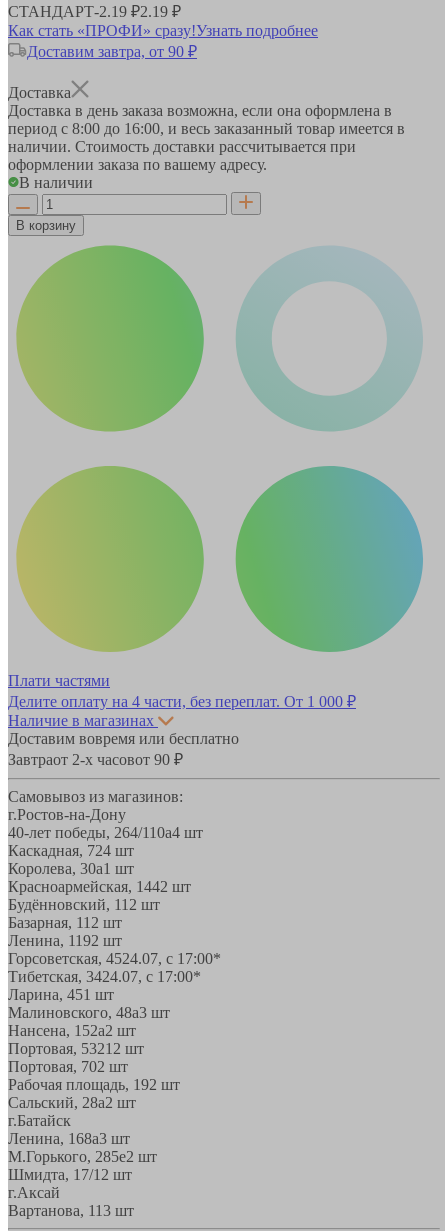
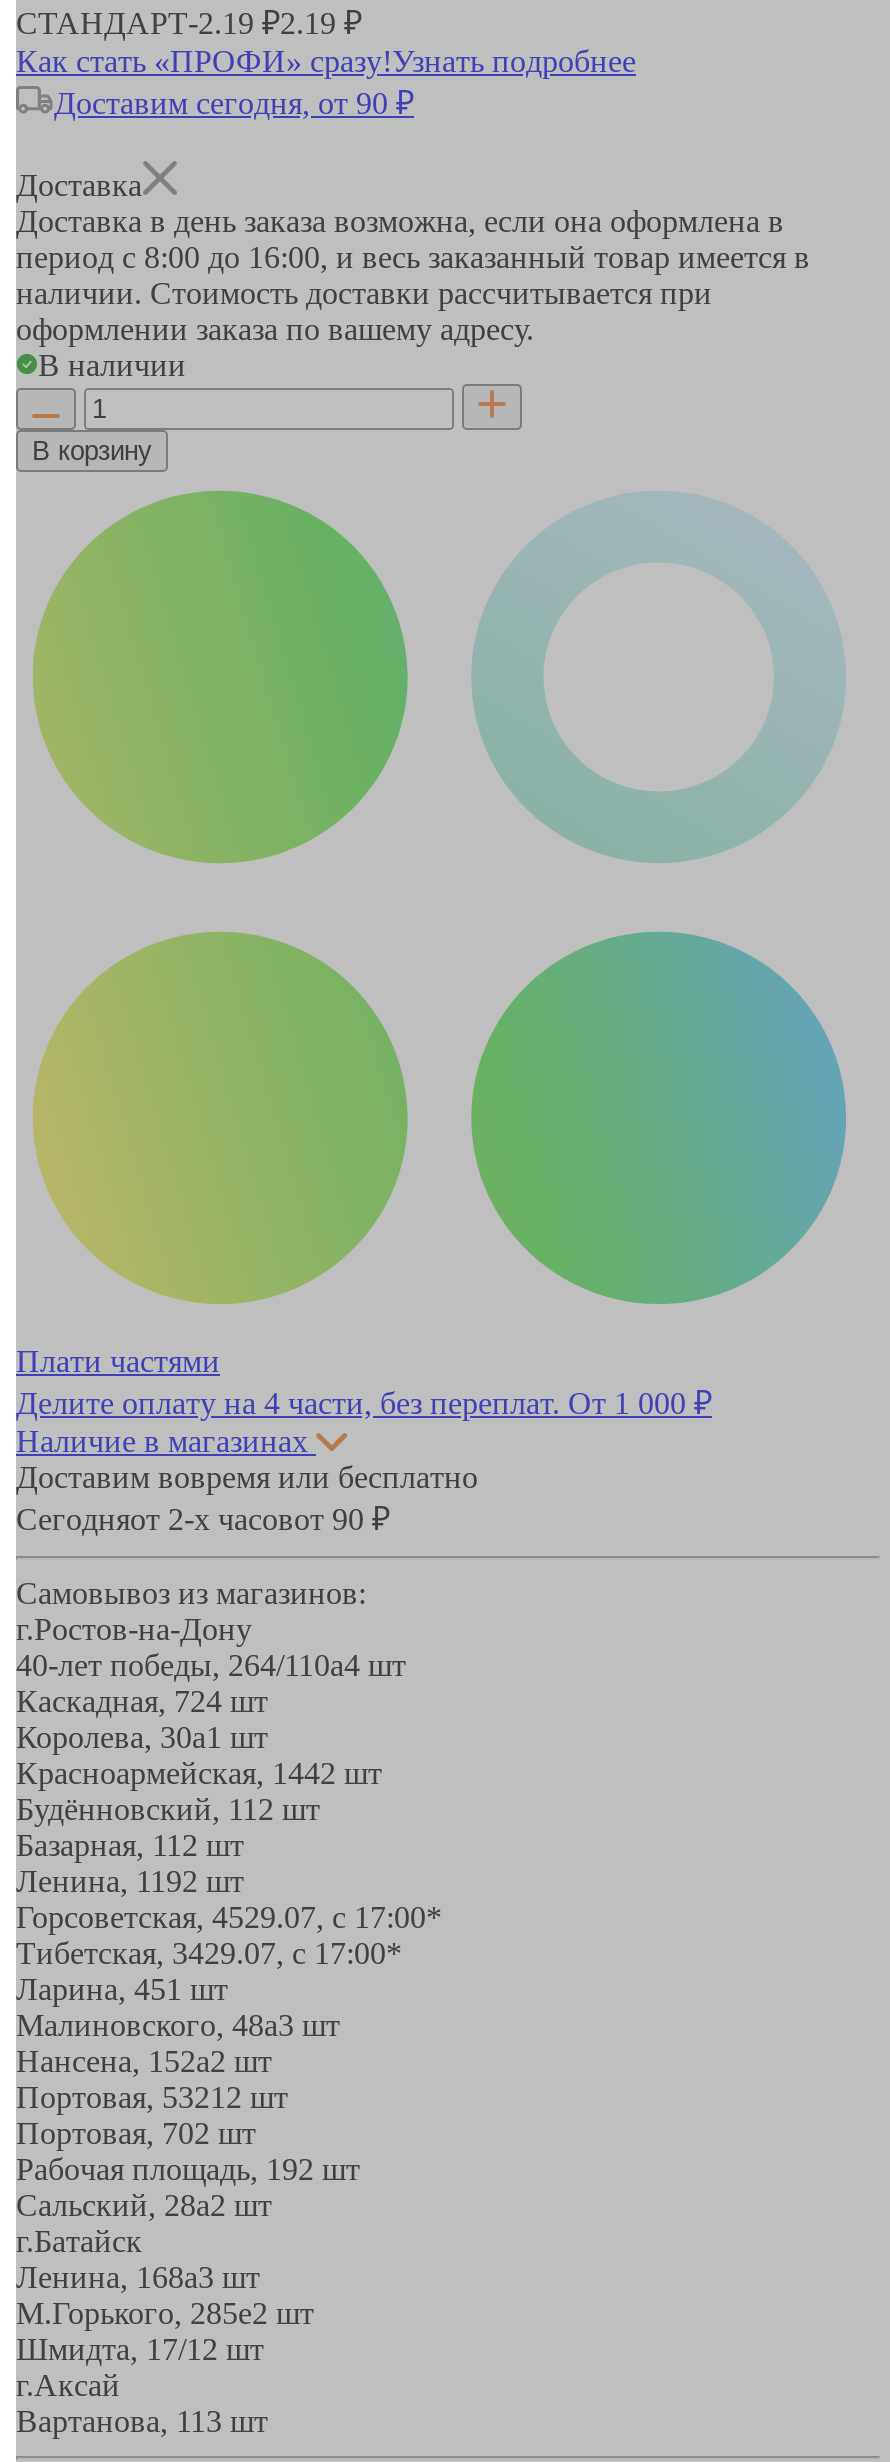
[27,43,197,60] Доставим завтра, от 90 ₽ -> [54,85,414,119] Доставим сегодня, от 90 ₽
[8,751,183,768] Завтраот 2-х часовот 90 ₽ -> [16,1501,390,1535] Сегодняот 2-х часовот 90 ₽
[8,950,221,967] Горсоветская, 4524.07, с 17:00* -> [16,1899,442,1933] Горсоветская, 4529.07, с 17:00*
[8,968,201,985] Тибетская, 3424.07, с 17:00* -> [16,1935,402,1969] Тибетская, 3429.07, с 17:00*

